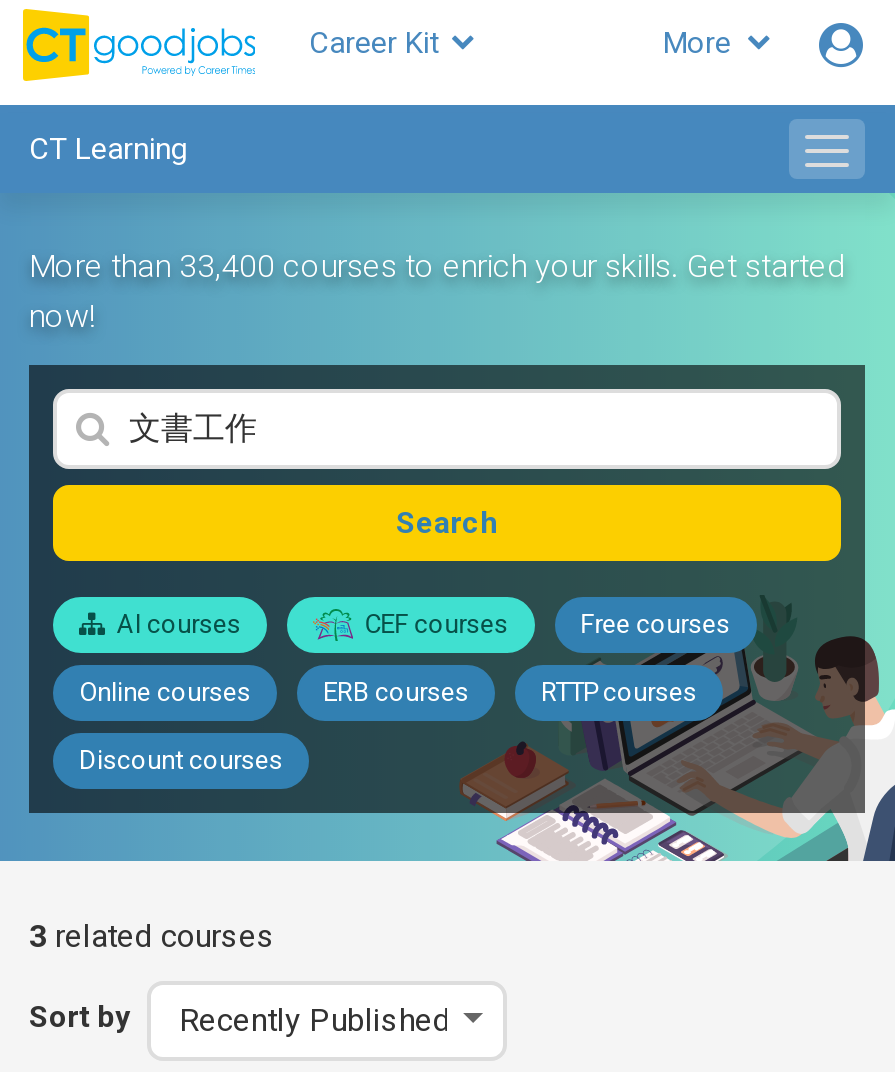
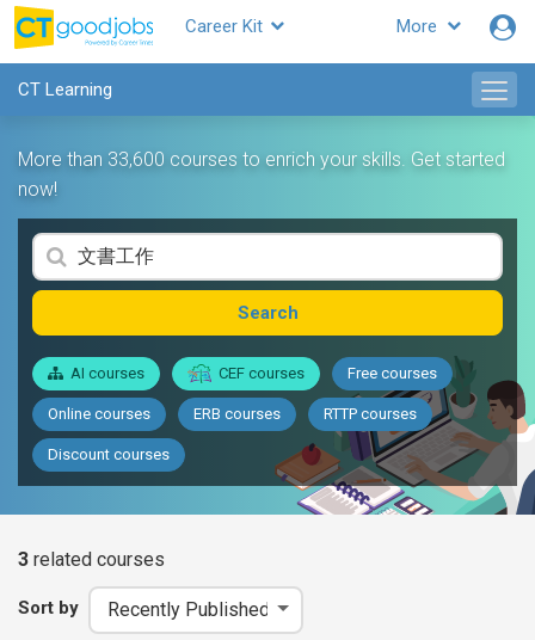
[29,247,845,285] More than 33,400 courses to enrich your skills. Get started -> [18,148,505,171] More than 33,600 courses to enrich your skills. Get started

